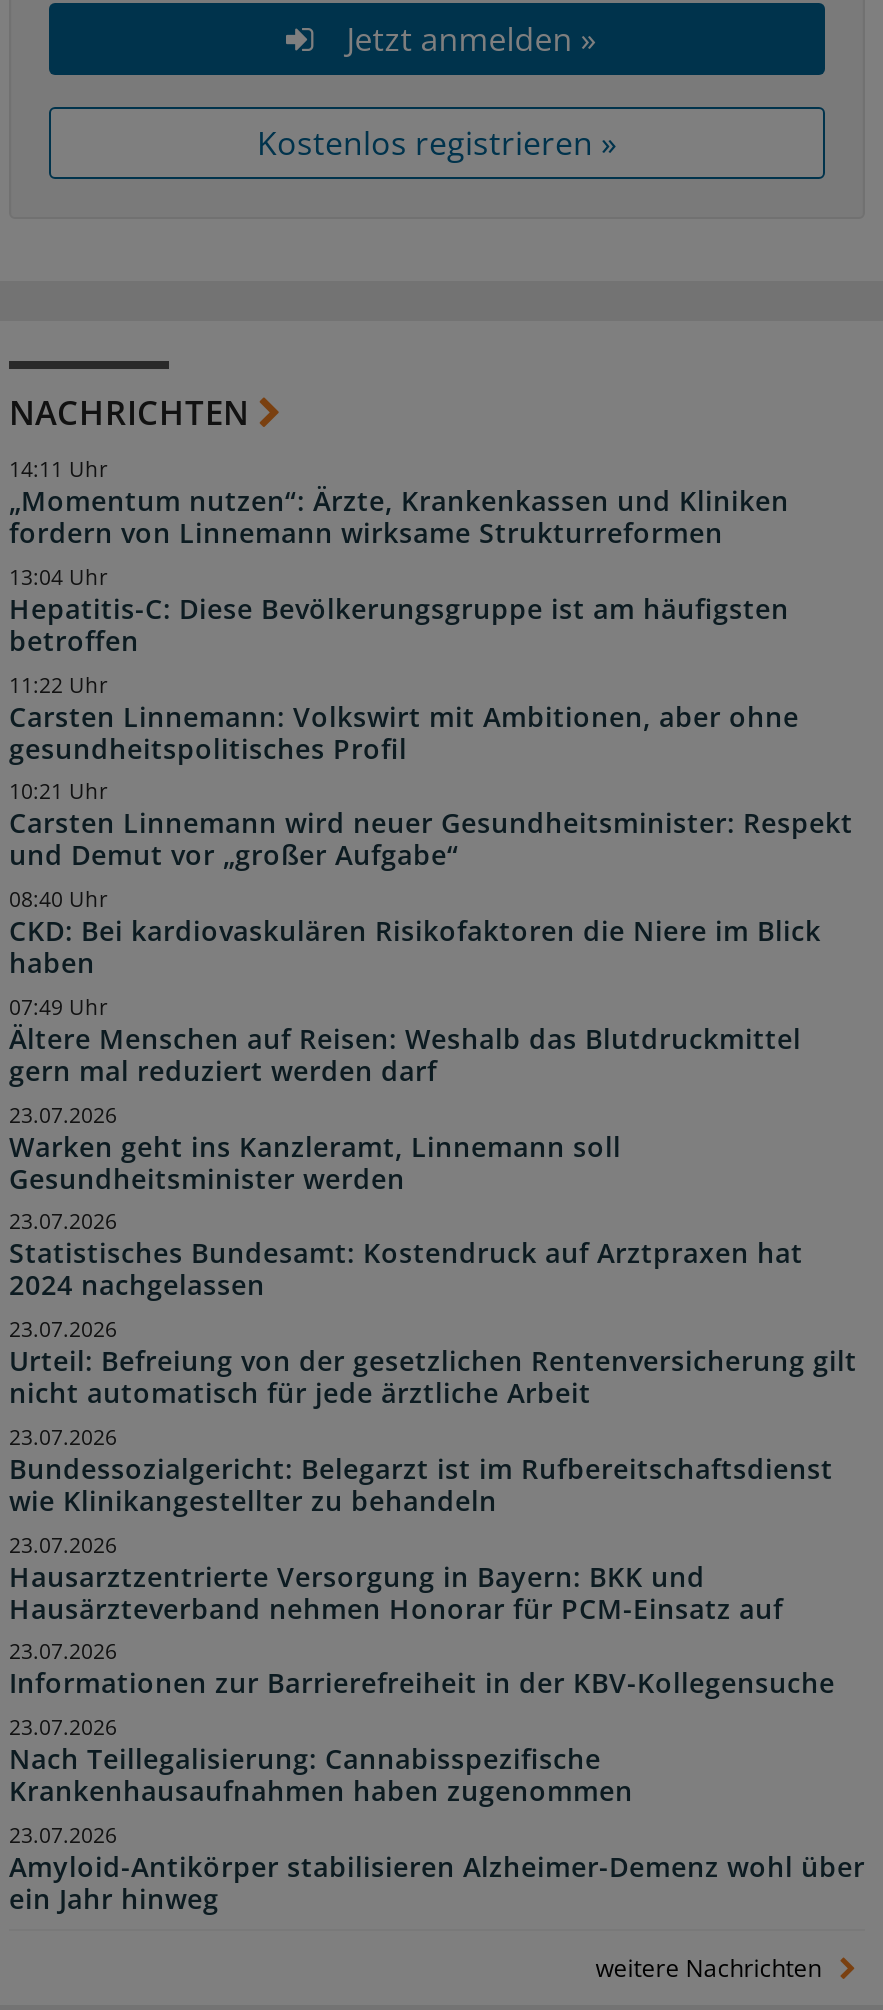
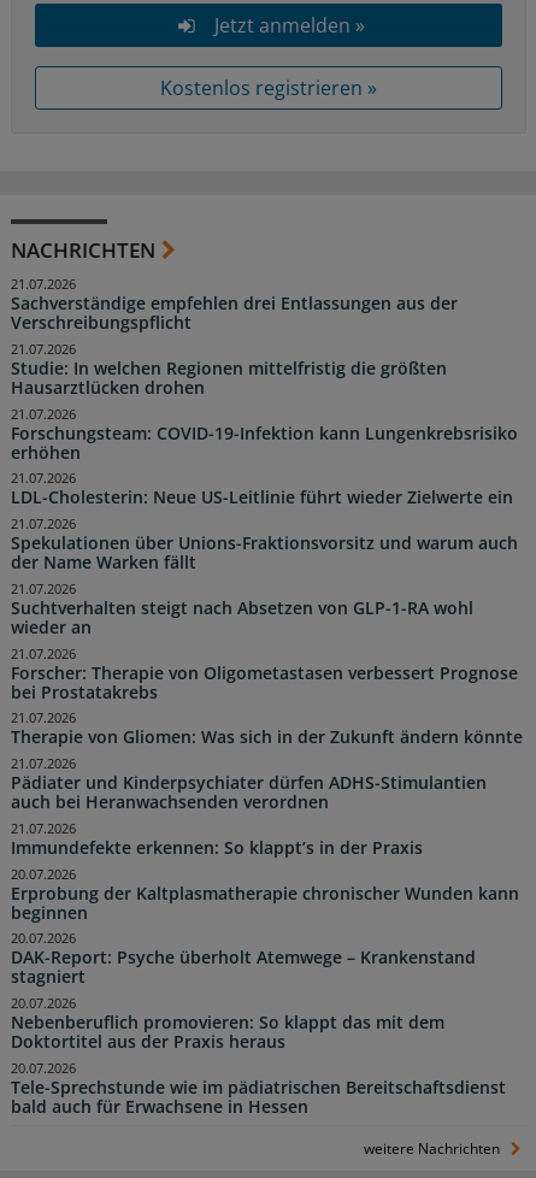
[9,455,109,483] 14:11 Uhr -> [11,276,76,293] 21.07.2026
[9,483,789,551] „Momentum nutzen“: Ärzte, Krankenkassen und Kliniken | fordern von Linnemann wirksame Strukturreformen -> [11,293,458,334] Sachverständige empfehlen drei Entlassungen aus der | Verschreibungspflicht
[9,563,109,591] 13:04 Uhr -> [11,341,76,358] 21.07.2026
[9,591,789,659] Hepatitis-C: Diese Bevölkerungsgruppe ist am häufigsten | betroffen -> [11,358,447,399] Studie: In welchen Regionen mittelfristig die größten | Hausarztlücken drohen
[9,670,109,698] 11:22 Uhr -> [11,406,76,422] 21.07.2026
[9,698,799,766] Carsten Linnemann: Volkswirt mit Ambitionen, aber ohne | gesundheitspolitisches Profil -> [11,422,518,463] Forschungsteam: COVID-19-Infektion kann Lungenkrebsrisiko | erhöhen
[9,778,109,806] 10:21 Uhr -> [11,470,76,487] 21.07.2026
[9,806,853,874] Carsten Linnemann wird neuer Gesundheitsminister: Respekt | und Demut vor „großer Aufgabe“ -> [11,487,513,509] LDL-Cholesterin: Neue US-Leitlinie führt wieder Zielwerte ein
[9,885,109,913] 08:40 Uhr -> [11,516,76,533] 21.07.2026
[9,913,821,981] CKD: Bei kardiovaskulären Risikofaktoren die Niere im Blick | haben -> [11,533,518,574] Spekulationen über Unions-Fraktionsvorsitz und warum auch | der Name Warken fällt
[9,993,109,1021] 07:49 Uhr -> [11,580,76,597] 21.07.2026
[9,1021,801,1089] Ältere Menschen auf Reisen: Weshalb das Blutdruckmittel | gern mal reduziert werden darf -> [11,597,473,638] Suchtverhalten steigt nach Absetzen von GLP-1-RA wohl | wieder an
[9,1100,117,1128] 23.07.2026 -> [11,645,76,662] 21.07.2026
[9,1128,621,1196] Warken geht ins Kanzleramt, Linnemann soll | Gesundheitsminister werden -> [11,662,518,703] Forscher: Therapie von Oligometastasen verbessert Prognose | bei Prostatakrebs
[9,1208,117,1236] 23.07.2026 -> [11,710,76,727] 21.07.2026
[9,1236,803,1304] Statistisches Bundesamt: Kostendruck auf Arztpraxen hat | 2024 nachgelassen -> [11,727,523,748] Therapie von Gliomen: Was sich in der Zukunft ändern könnte
[9,1315,117,1343] 23.07.2026 -> [11,755,76,772] 21.07.2026
[9,1343,857,1411] Urteil: Befreiung von der gesetzlichen Rentenversicherung gilt | nicht automatisch für jede ärztliche Arbeit -> [11,772,487,813] Pädiater und Kinderpsychiater dürfen ADHS-Stimulantien | auch bei Heranwachsenden verordnen
[9,1423,117,1451] 23.07.2026 -> [11,820,76,837] 21.07.2026
[9,1451,833,1519] Bundessozialgericht: Belegarzt ist im Rufbereitschaftsdienst | wie Klinikangestellter zu behandeln -> [11,837,423,859] Immundefekte erkennen: So klappt’s in der Praxis
[9,1530,117,1558] 23.07.2026 -> [11,866,76,883] 20.07.2026
[9,1558,783,1626] Hausarztzentrierte Versorgung in Bayern: BKK und | Hausärzteverband nehmen Honorar für PCM-Einsatz auf -> [11,883,519,923] Erprobung der Kaltplasmatherapie chronischer Wunden kann | beginnen
[9,1638,117,1666] 23.07.2026 -> [11,930,76,947] 20.07.2026
[9,1666,835,1702] Informationen zur Barrierefreiheit in der KBV-Kollegensuche -> [11,947,476,988] DAK-Report: Psyche überholt Atemwege – Krankenstand | stagniert
[9,1713,117,1741] 23.07.2026 -> [11,995,76,1012] 20.07.2026
[9,1741,633,1809] Nach Teillegalisierung: Cannabisspezifische | Krankenhausaufnahmen haben zugenommen -> [11,1012,444,1053] Nebenberuflich promovieren: So klappt das mit dem | Doktortitel aus der Praxis heraus
[9,1821,117,1849] 23.07.2026 -> [11,1060,76,1077] 20.07.2026
[9,1849,865,1917] Amyloid-Antikörper stabilisieren Alzheimer-Demenz wohl über | ein Jahr hinweg -> [11,1077,506,1118] Tele-Sprechstunde wie im pädiatrischen Bereitschaftsdienst | bald auch für Erwachsene in Hessen

